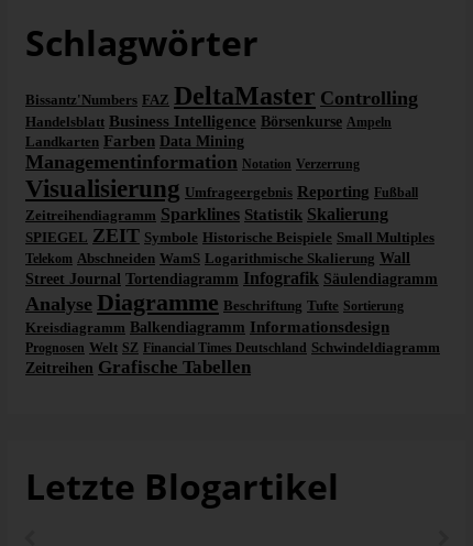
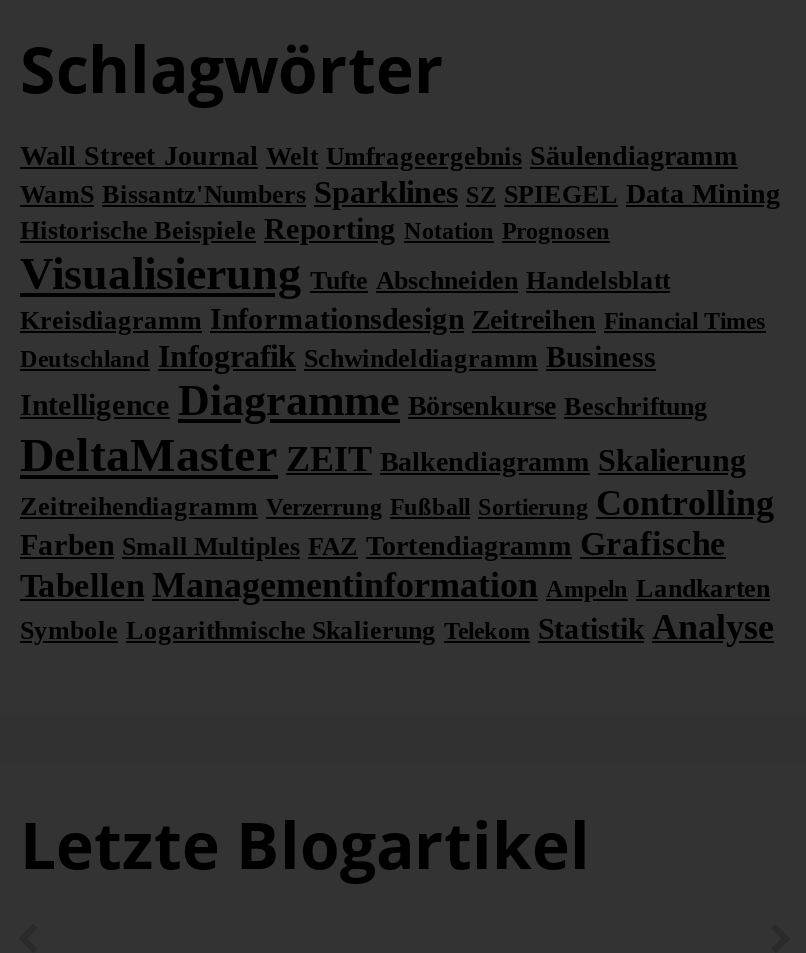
[25,82,440,378] Bissantz'Numbers FAZ DeltaMaster Controlling | Handelsblatt Business Intelligence Börsenkurse Ampeln | Landkarten Farben Data Mining | Managementinformation Notation Verzerrung | Visualisierung Umfrageergebnis Reporting Fußball | Zeitreihendiagramm Sparklines Statistik Skalierung | SPIEGEL ZEIT Symbole Historische Beispiele Small Multiples | Telekom Abschneiden WamS Logarithmische Skalierung Wall | Street Journal Tortendiagramm Infografik Säulendiagramm | Analyse Diagramme Beschriftung Tufte Sortierung | Kreisdiagramm Balkendiagramm Informationsdesign | Prognosen Welt SZ Financial Times Deutschland Schwindeldiagramm | Zeitreihen Grafische Tabellen -> [20,142,780,648] Wall Street Journal Welt Umfrageergebnis Säulendiagramm | WamS Bissantz'Numbers Sparklines SZ SPIEGEL Data Mining | Historische Beispiele Reporting Notation Prognosen | Visualisierung Tufte Abschneiden Handelsblatt | Kreisdiagramm Informationsdesign Zeitreihen Financial Times | Deutschland Infografik Schwindeldiagramm Business | Intelligence Diagramme Börsenkurse Beschriftung | DeltaMaster ZEIT Balkendiagramm Skalierung | Zeitreihendiagramm Verzerrung Fußball Sortierung Controlling | Farben Small Multiples FAZ Tortendiagramm Grafische | Tabellen Managementinformation Ampeln Landkarten | Symbole Logarithmische Skalierung Telekom Statistik Analyse

